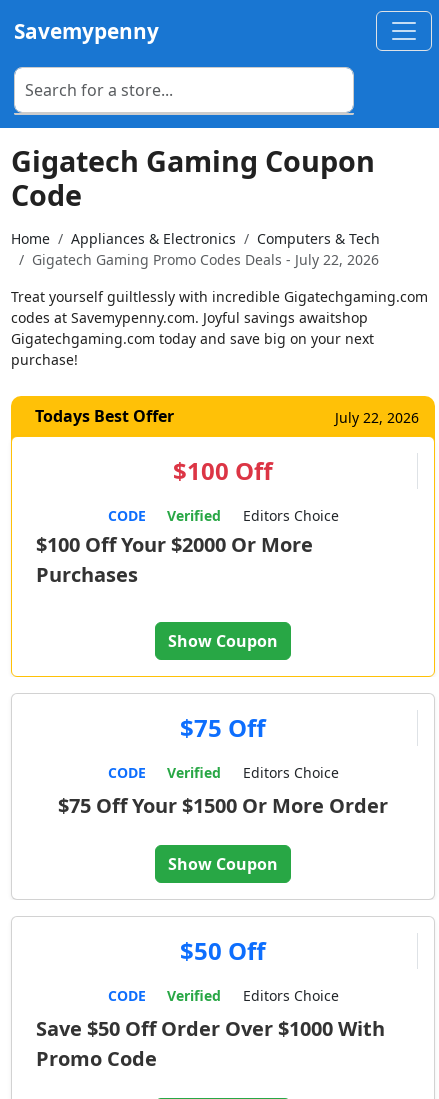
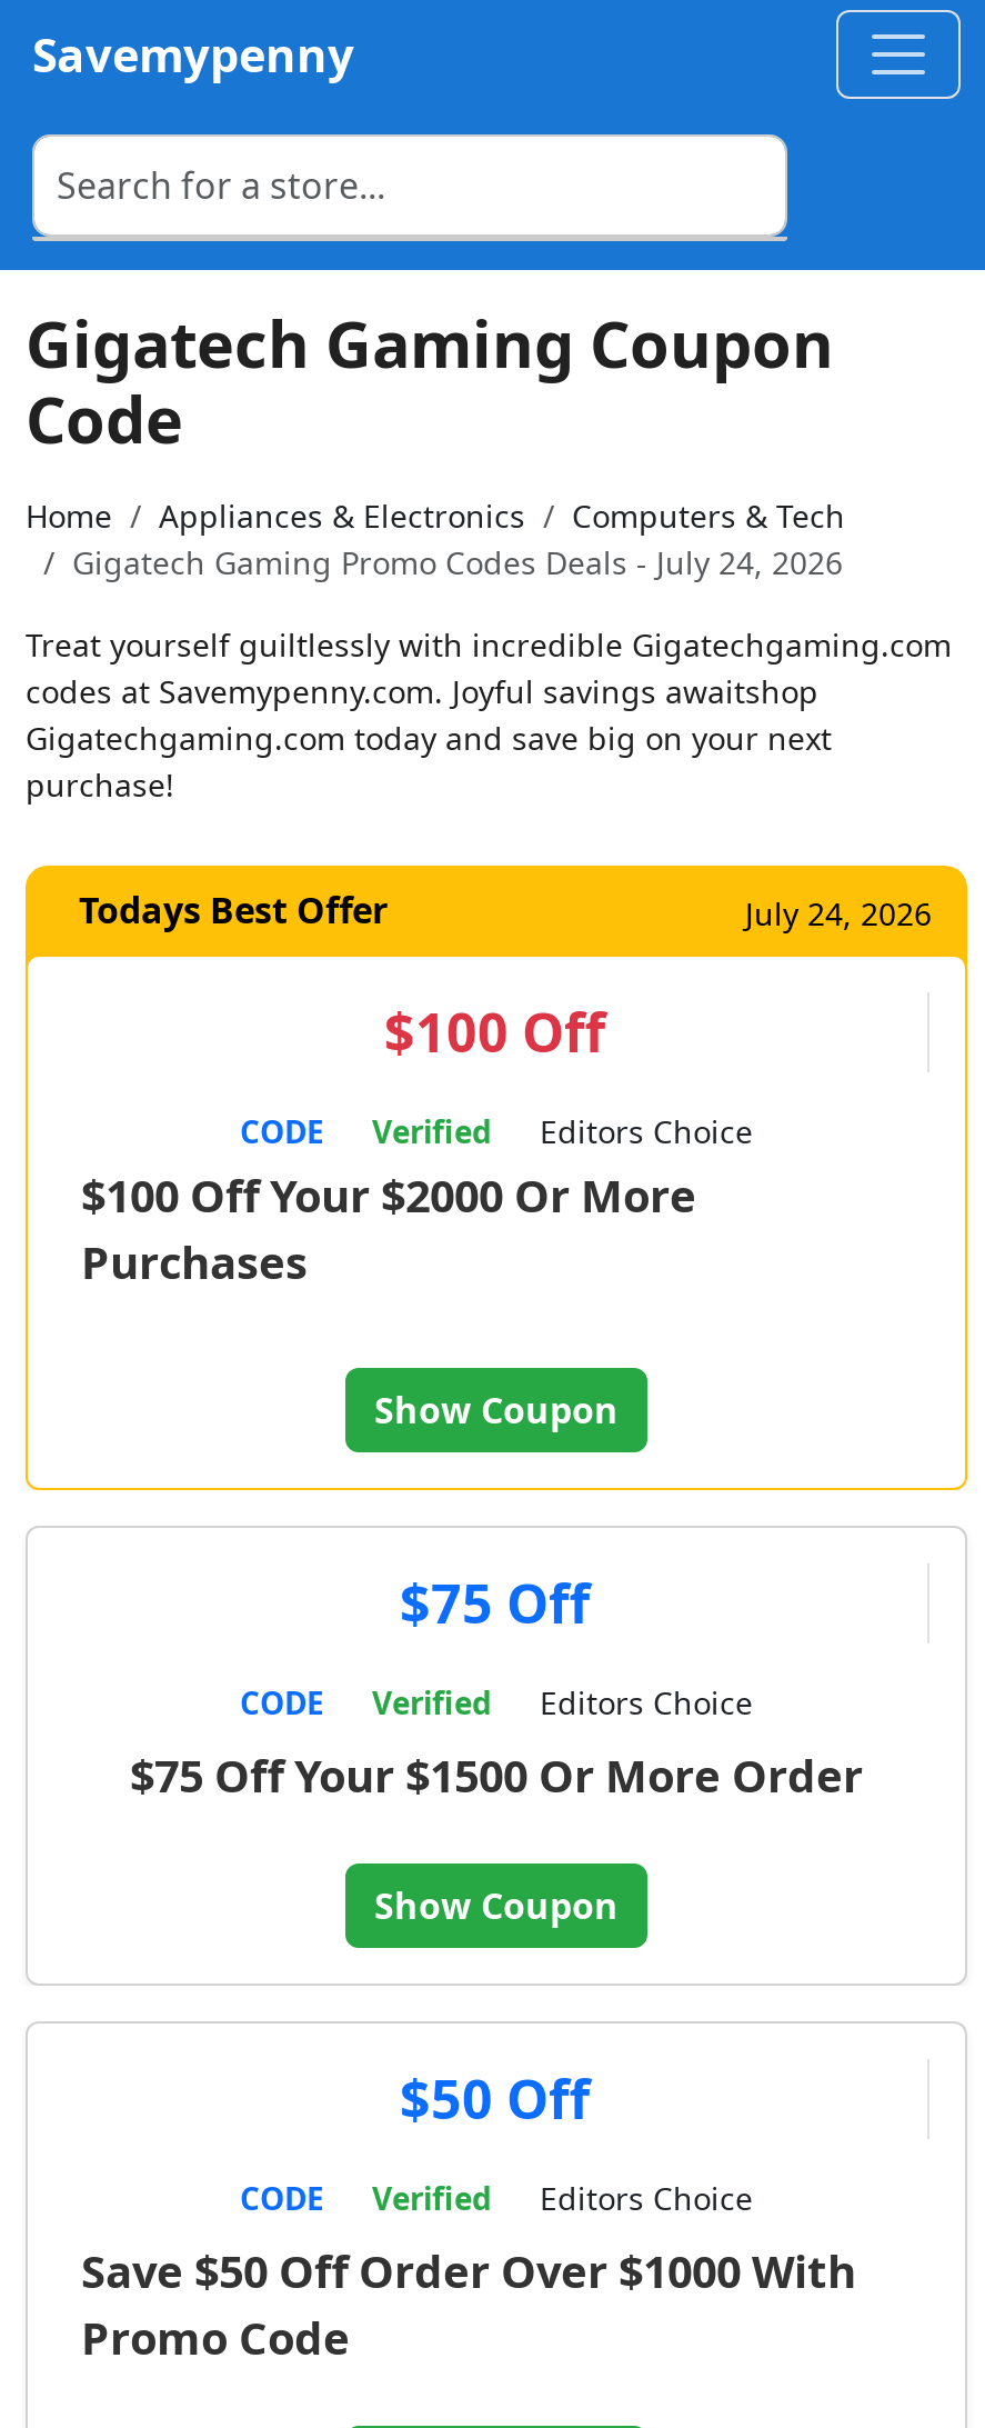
[32,250,379,269] Gigatech Gaming Promo Codes Deals - July 22, 2026 -> [72,541,843,583] Gigatech Gaming Promo Codes Deals - July 24, 2026
[335,408,419,427] July 22, 2026 -> [745,892,932,935] July 24, 2026

